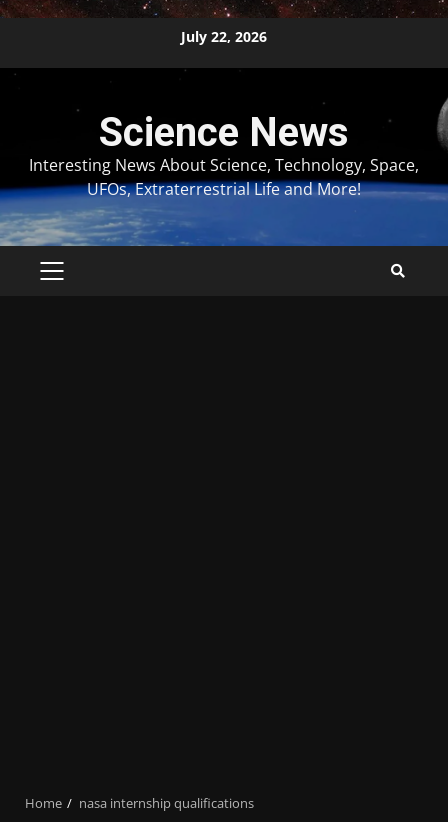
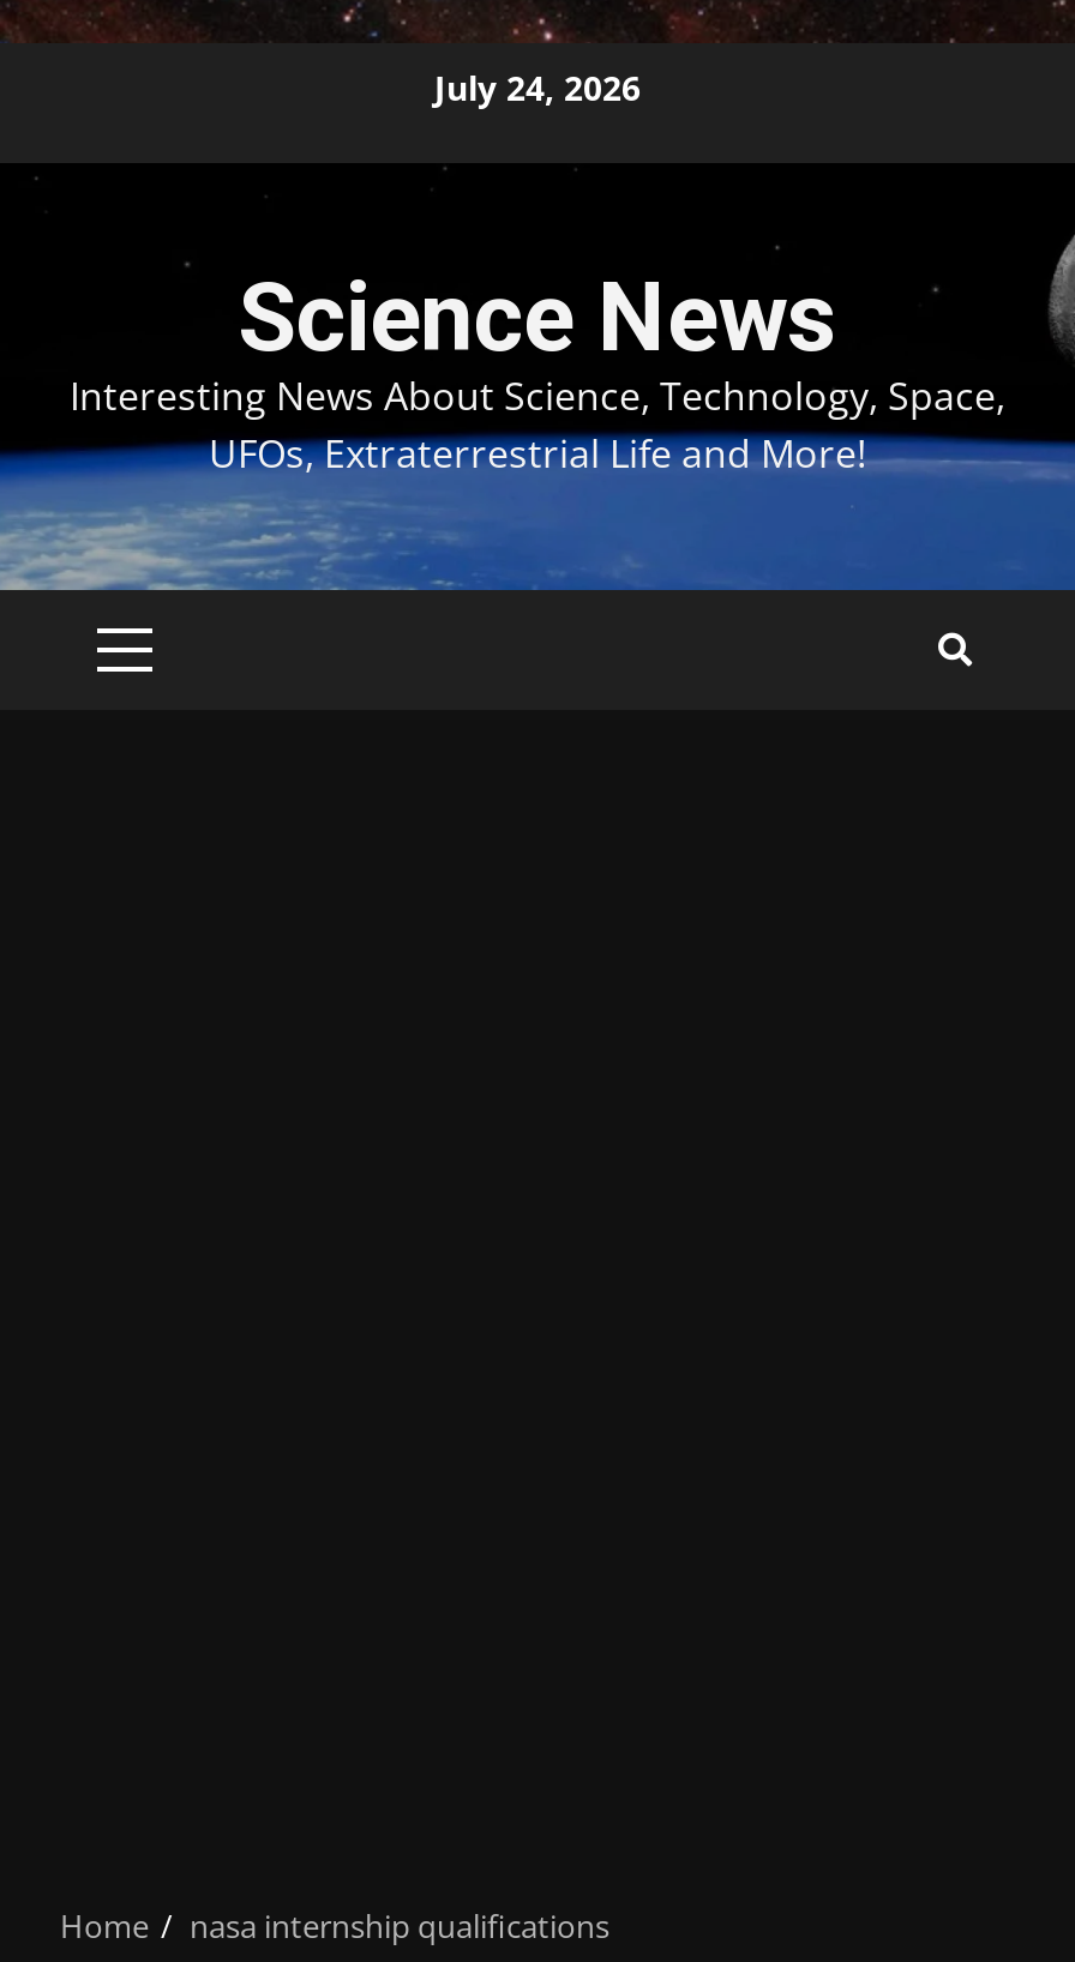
[181,26,267,45] July 22, 2026 -> [434,64,641,109] July 24, 2026

